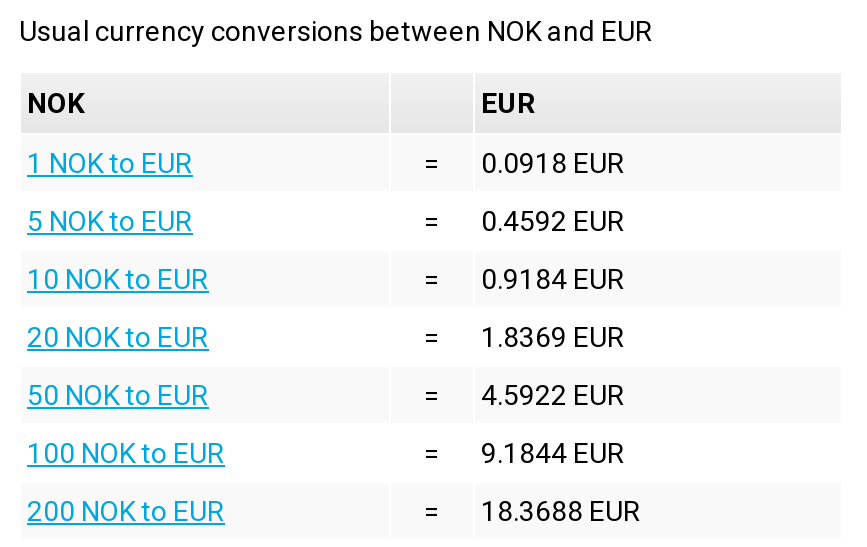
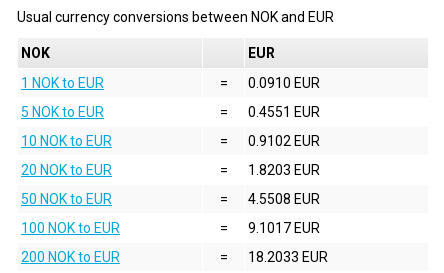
[481,147,625,179] 0.0918 EUR -> [248,75,320,91] 0.0910 EUR
[481,205,625,237] 0.4592 EUR -> [248,104,320,120] 0.4551 EUR
[481,263,625,295] 0.9184 EUR -> [248,133,320,149] 0.9102 EUR
[481,321,625,353] 1.8369 EUR -> [248,162,320,178] 1.8203 EUR
[481,379,625,411] 4.5922 EUR -> [248,191,320,207] 4.5508 EUR
[481,437,625,469] 9.1844 EUR -> [248,220,320,236] 9.1017 EUR
[481,495,641,527] 18.3688 EUR -> [248,249,328,265] 18.2033 EUR

